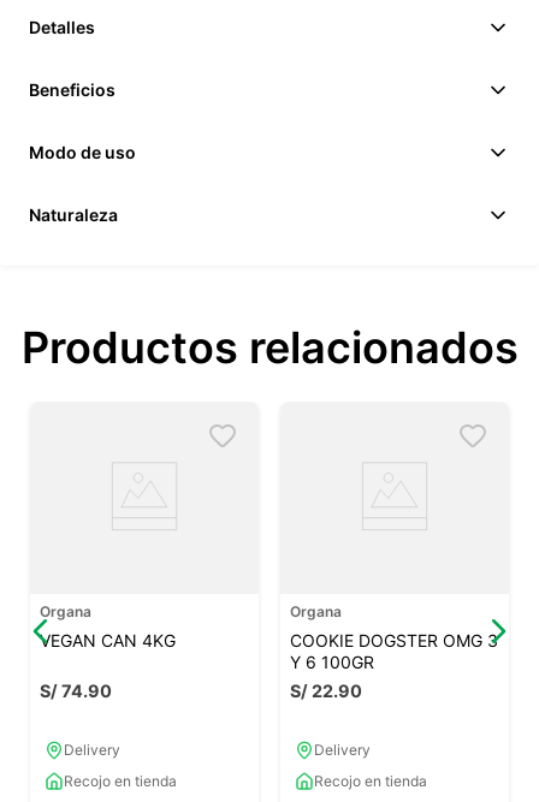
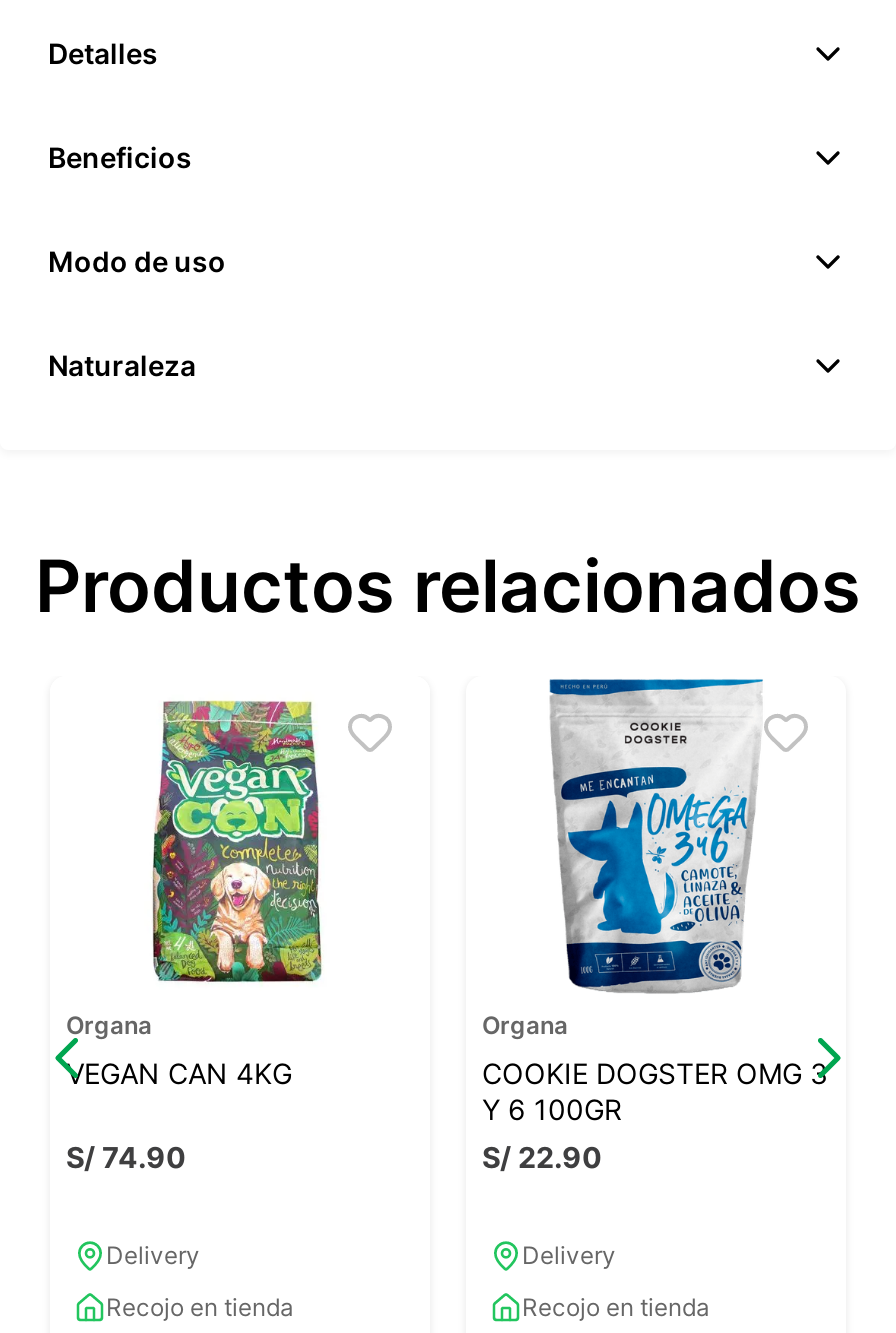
none -> [152,700,322,984] [image]
none -> [548,678,762,994] [image]

